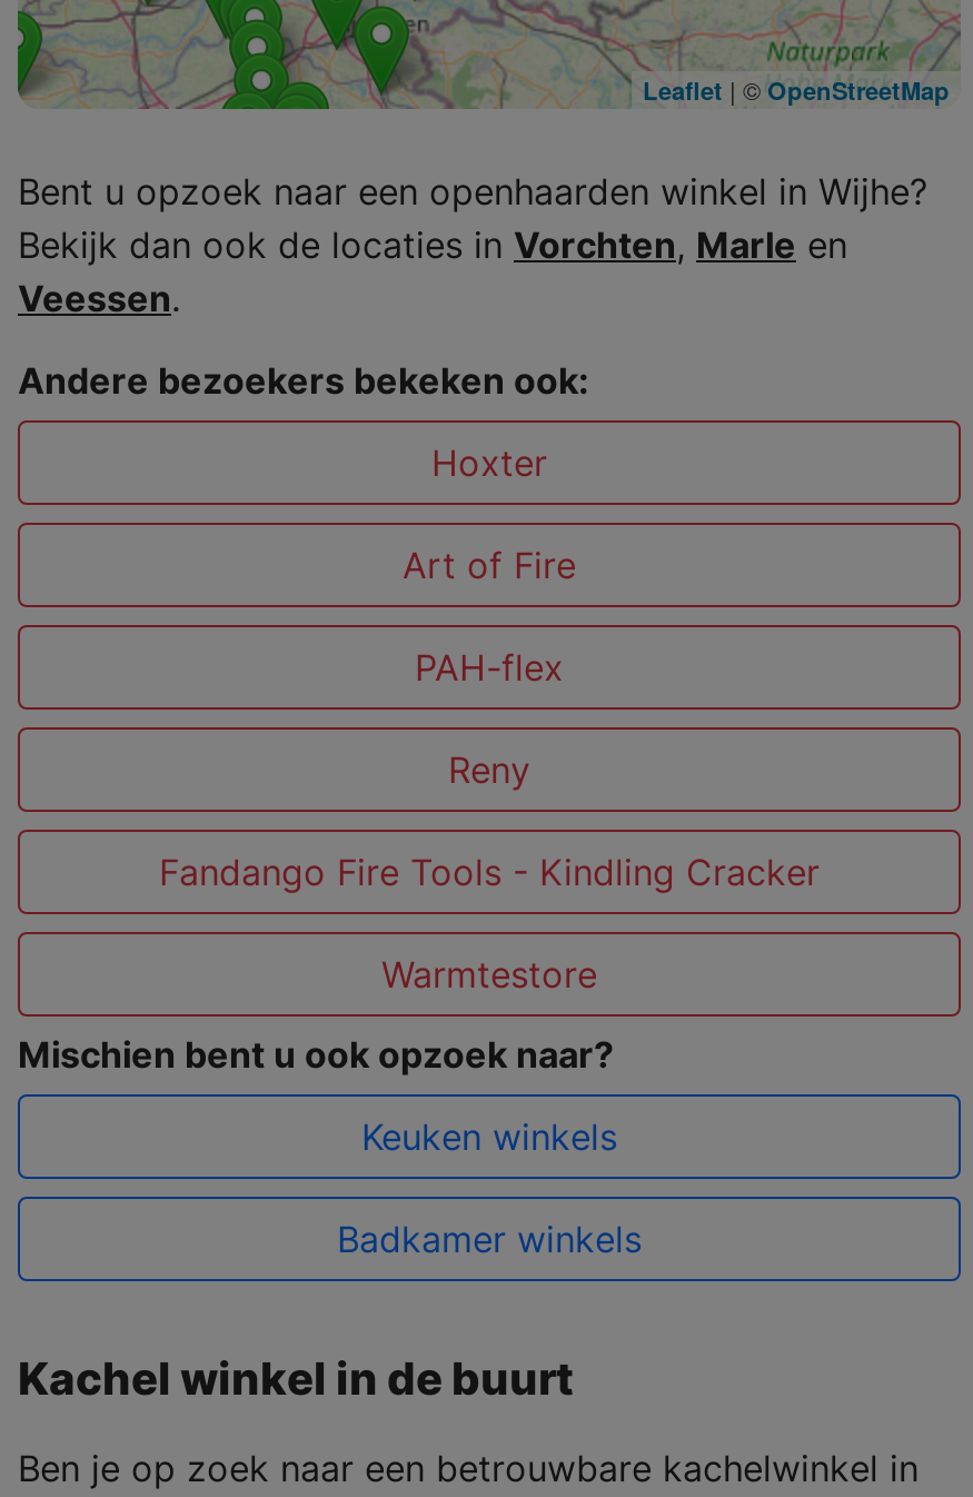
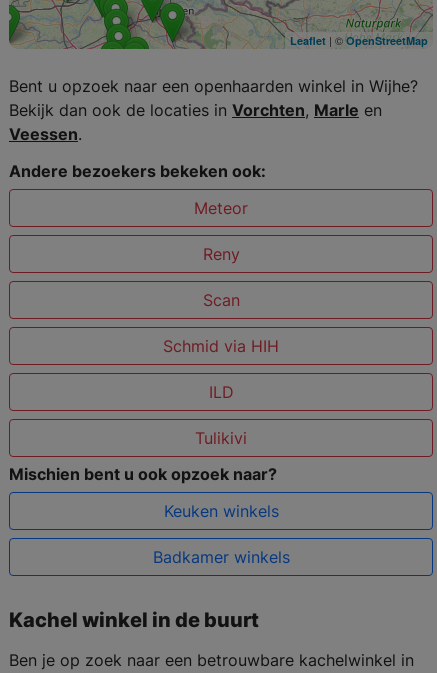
[403,441,576,690] Hoxter | Art of Fire | PAH-flex -> [194,198,248,218] Meteor
moved [448,748,530,793] -> [202,244,239,264]: Reny
[159,851,820,997] Fandango Fire Tools - Kindling Cracker | Warmtestore -> [163,290,279,448] Scan | Schmid via HIH | ILD | Tulikivi

